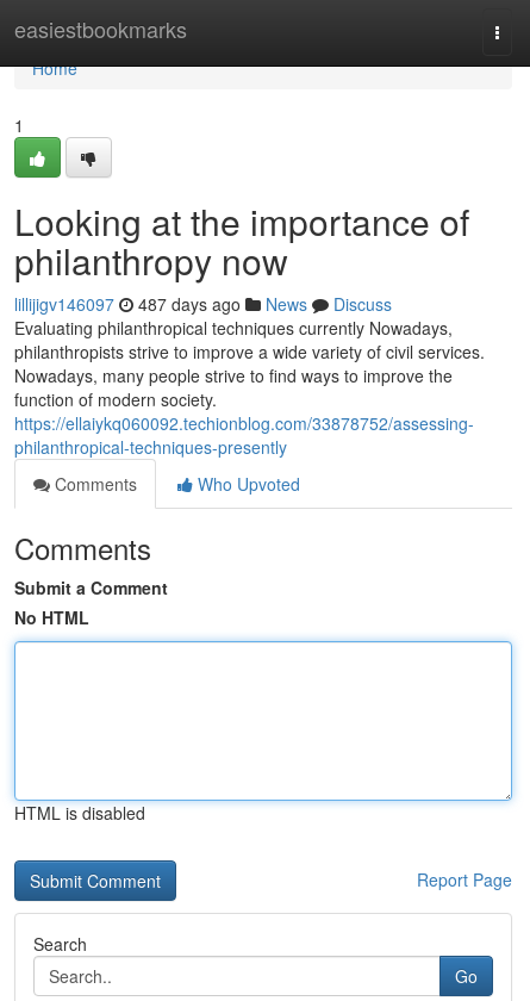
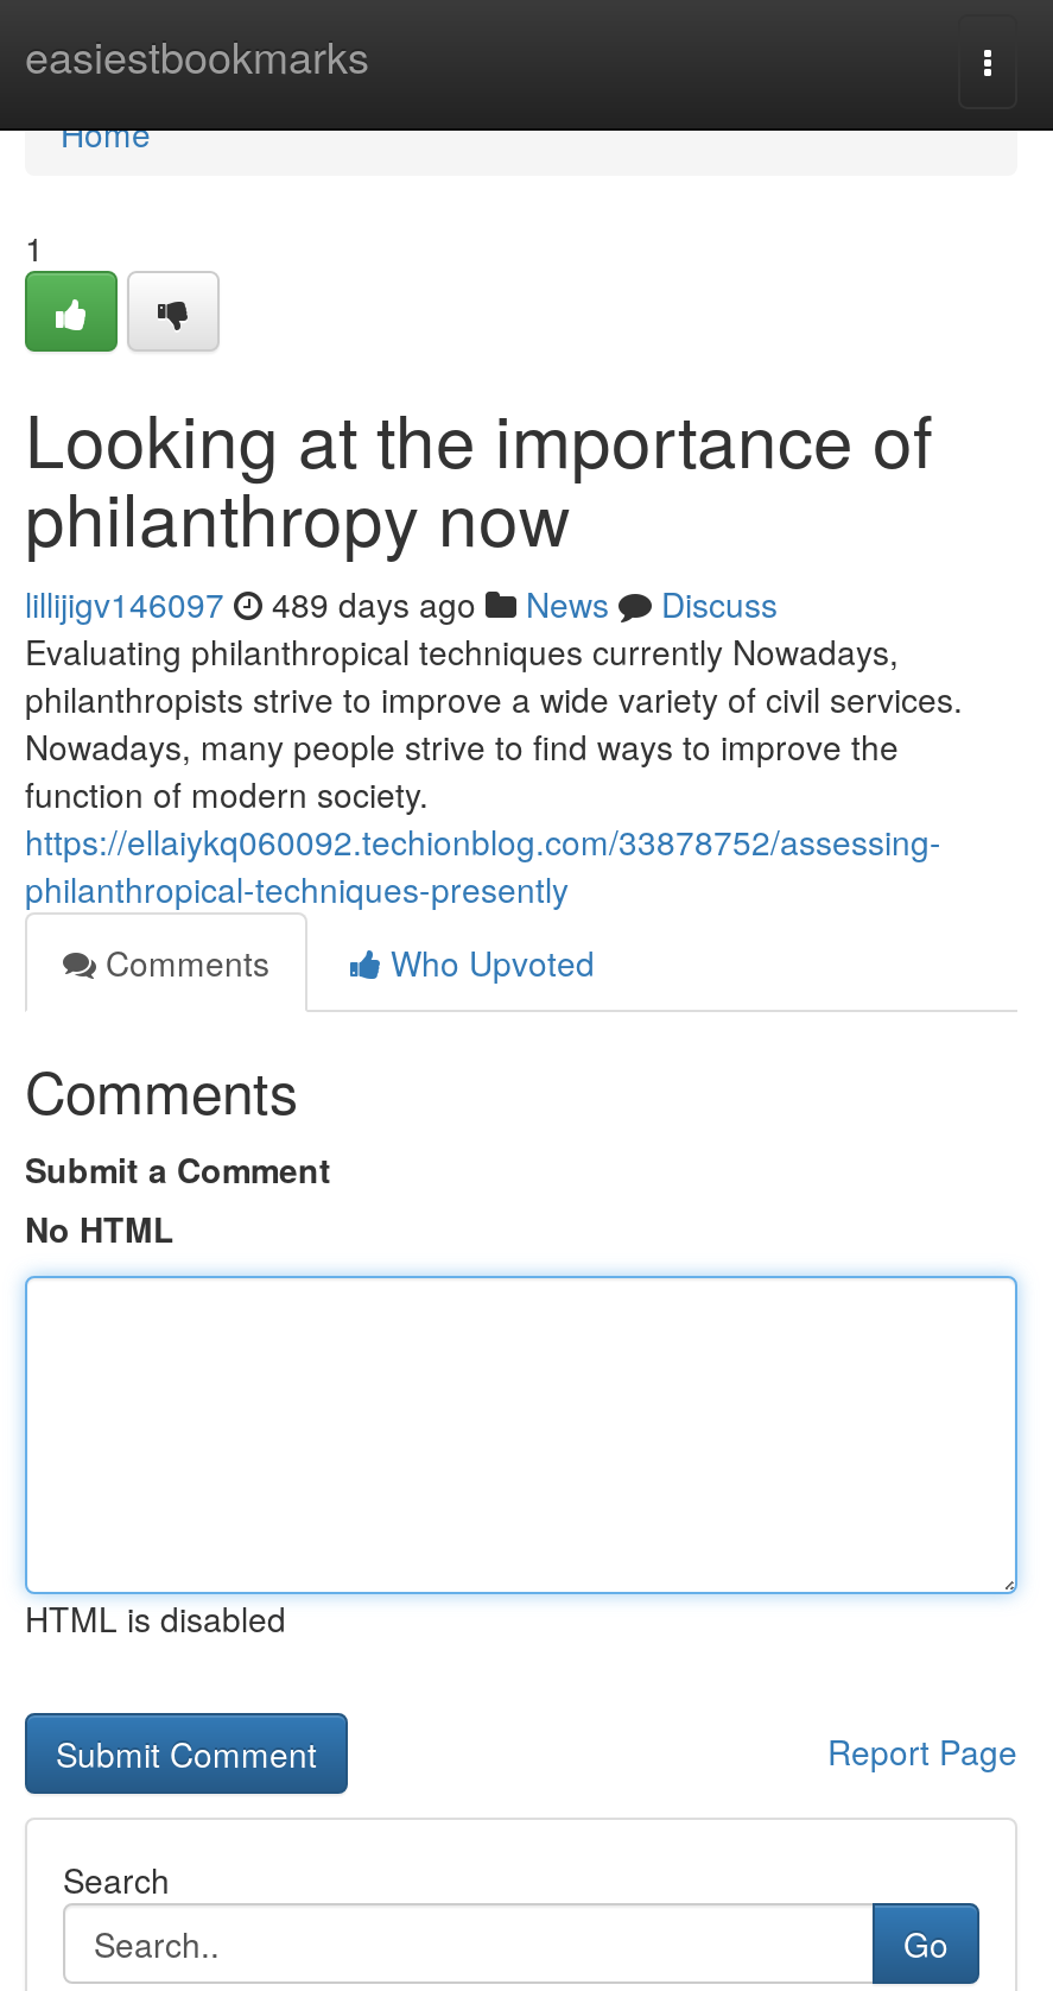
[14,292,392,316] lillijigv146097 487 days ago News Discuss -> [25,580,778,627] lillijigv146097 489 days ago News Discuss

